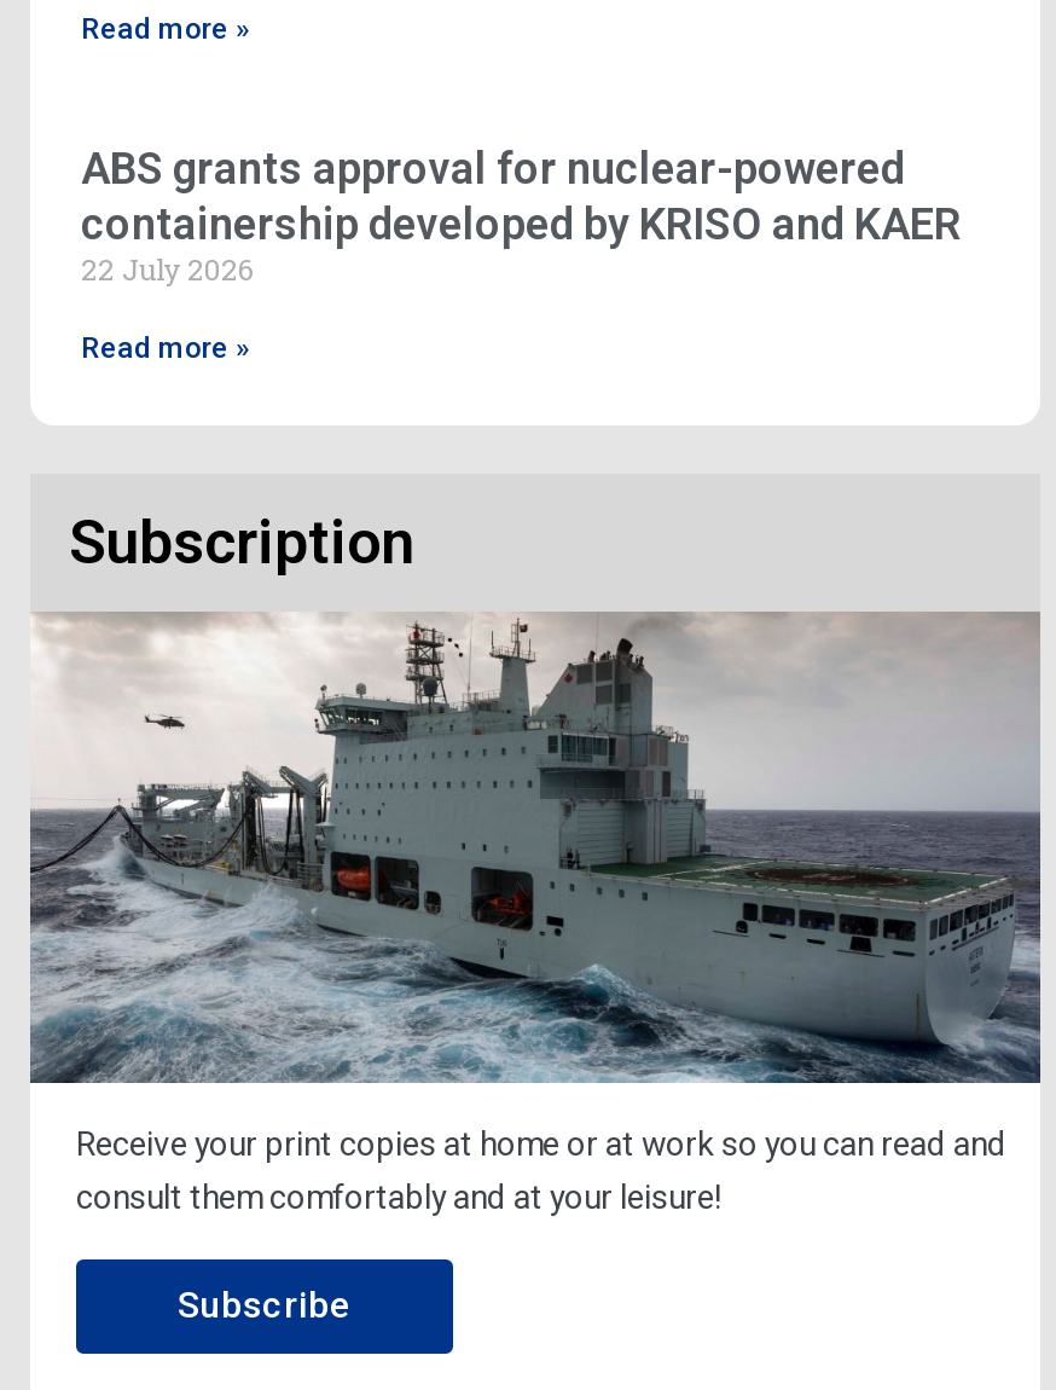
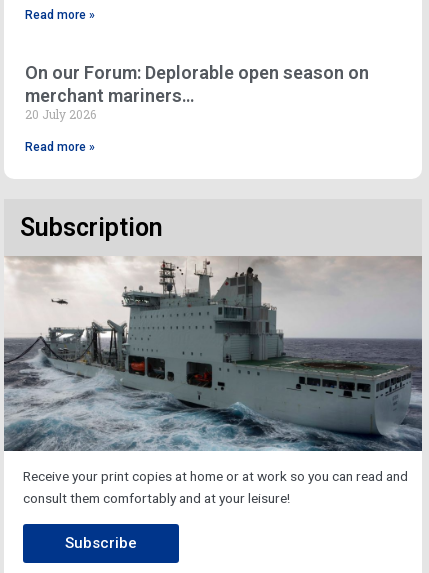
[81,143,961,288] ABS grants approval for nuclear-powered | containership developed by KRISO and KAER | 22 July 2026 -> [25,62,369,122] On our Forum: Deplorable open season on | merchant mariners… | 20 July 2026

